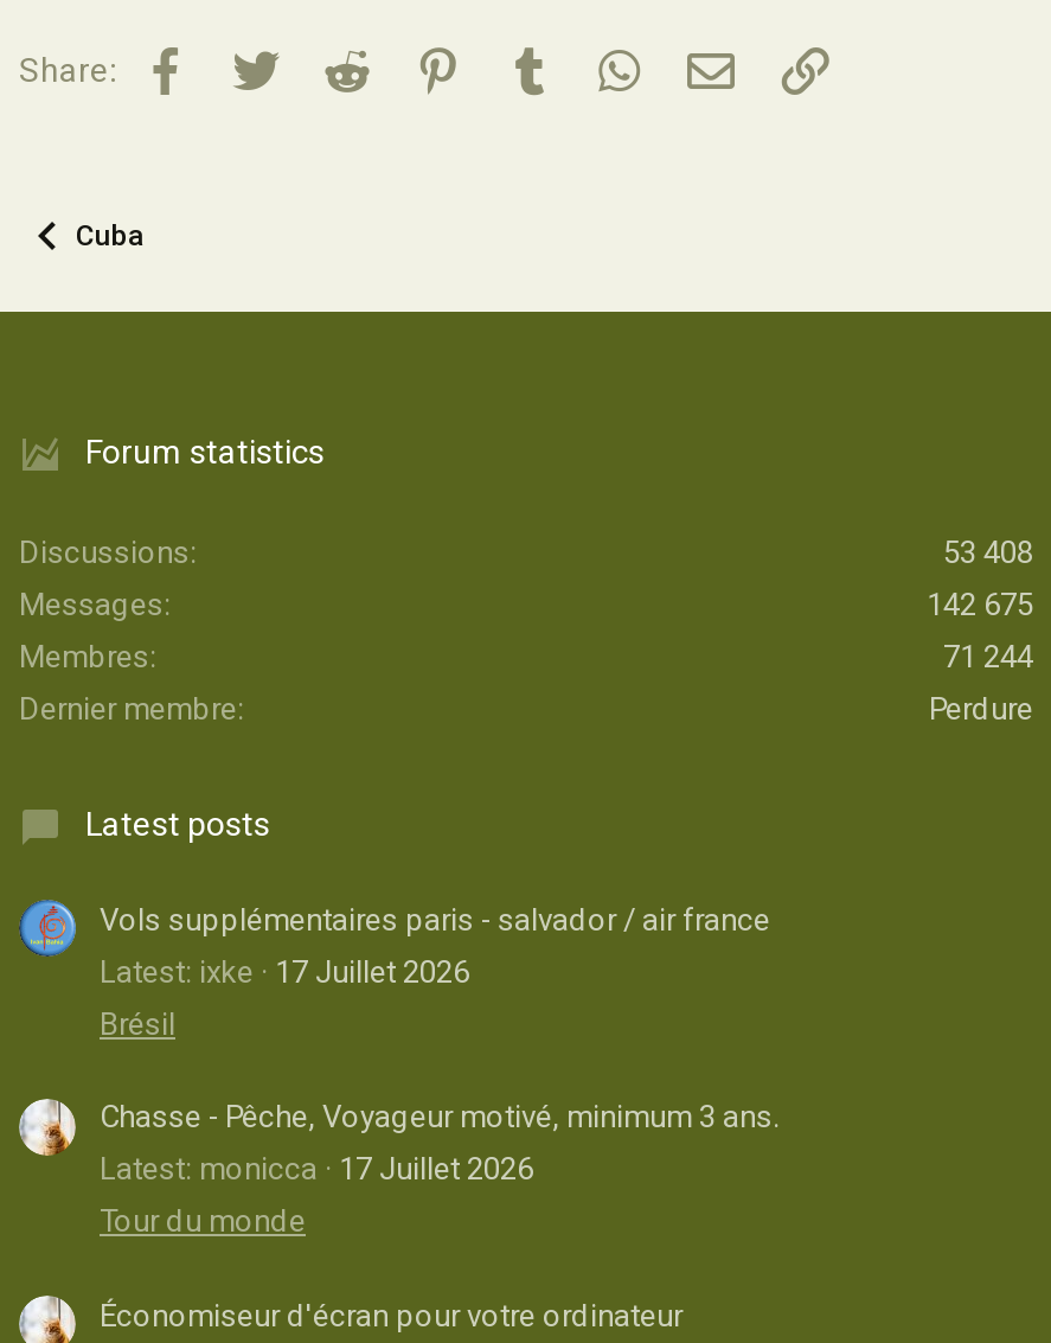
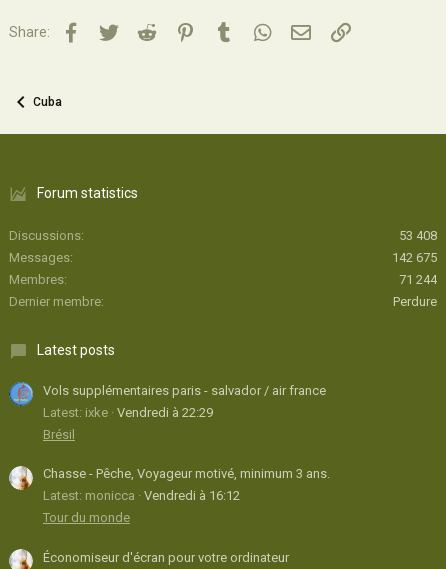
[100,953,469,989] Latest: ixke 17 Juillet 2026 -> [43,405,213,420] Latest: ixke Vendredi à 22:29
[100,1152,533,1187] Latest: monicca 17 Juillet 2026 -> [43,488,240,503] Latest: monicca Vendredi à 16:12

